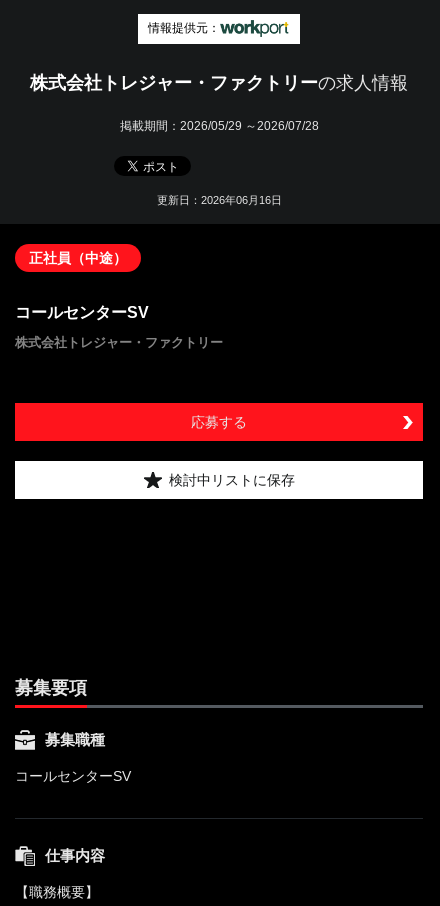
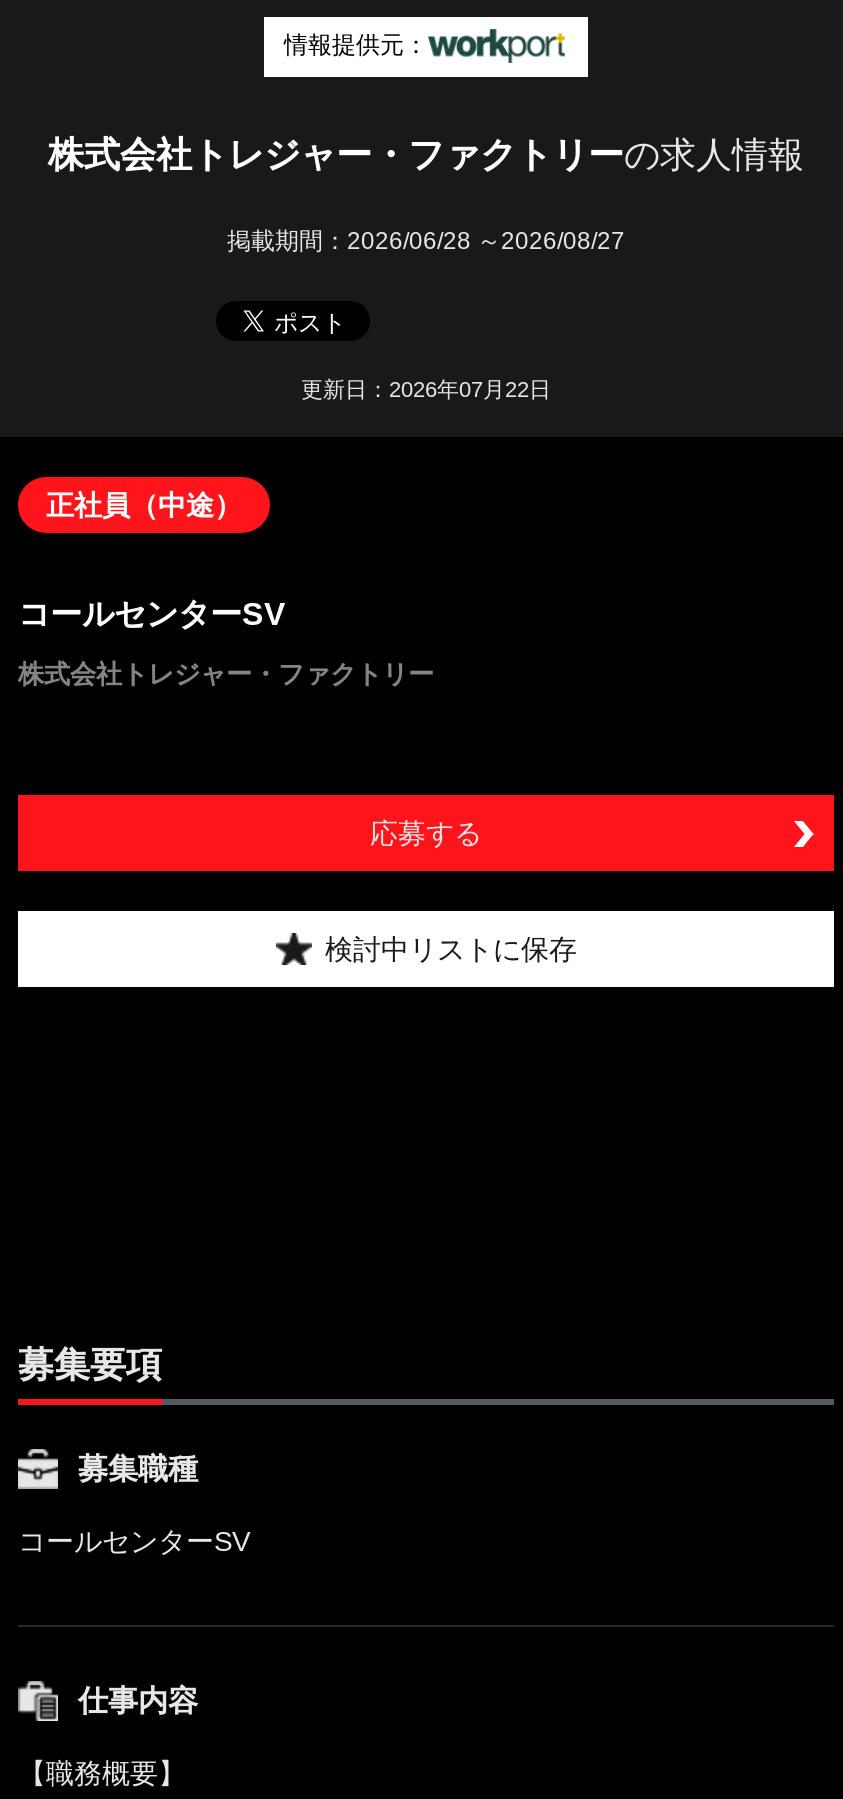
[119,119,318,133] 掲載期間：2026/05/29 ～2026/07/28 -> [227,227,625,255] 掲載期間：2026/06/28 ～2026/08/27
[156,194,281,206] 更新日：2026年06月16日 -> [301,377,551,401] 更新日：2026年07月22日

